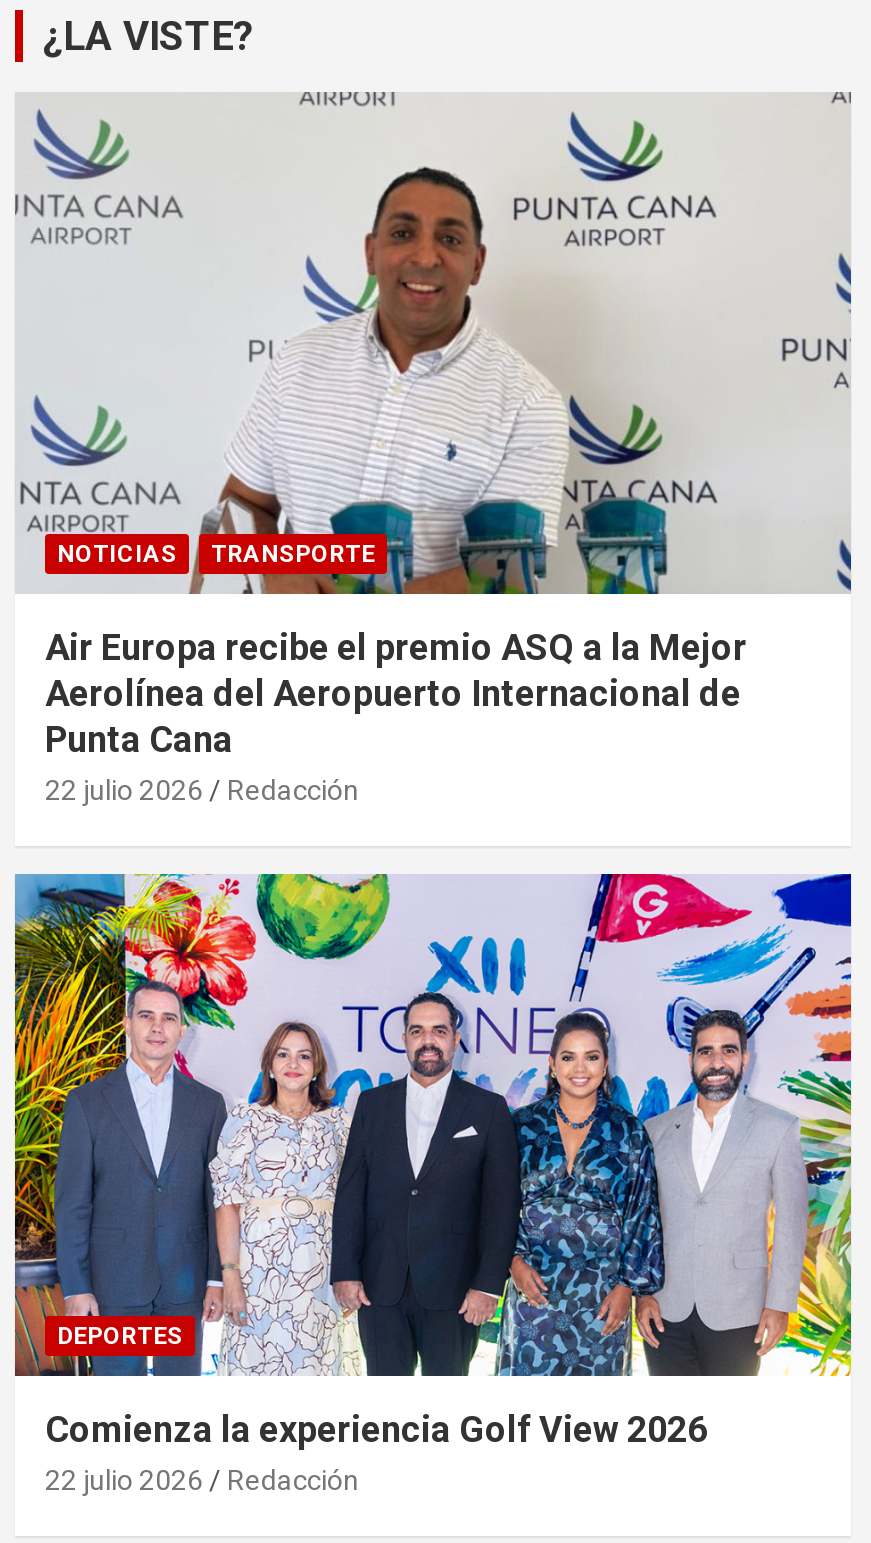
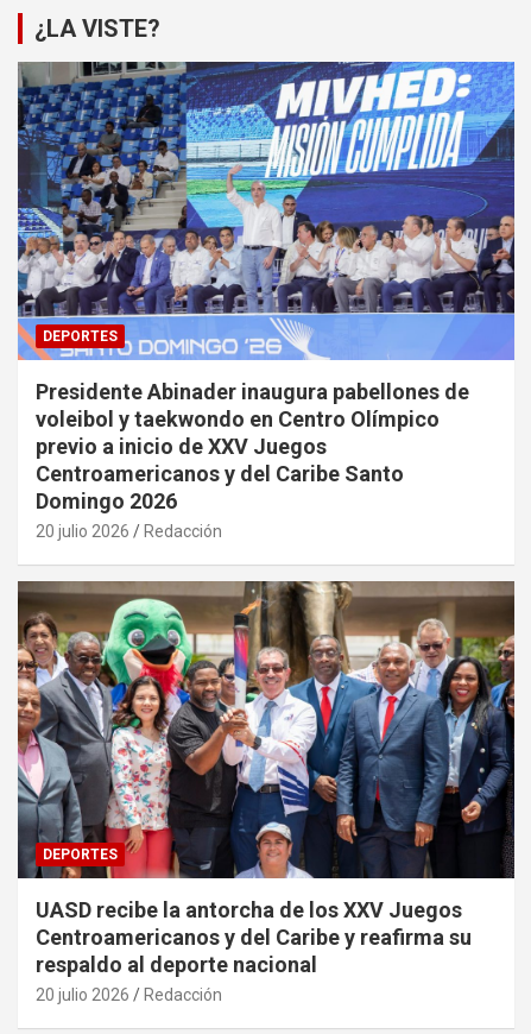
[15,92,853,594] [image] | NOTICIAS | TRANSPORTE -> [17,61,516,361] [image] | DEPORTES
[45,625,747,805] Air Europa recibe el premio ASQ a la Mejor | Aerolínea del Aeropuerto Internacional de | Punta Cana | 22 julio 2026 -> [36,379,469,540] Presidente Abinader inaugura pabellones de | voleibol y taekwondo en Centro Olímpico | previo a inicio de XXV Juegos | Centroamericanos y del Caribe Santo | Domingo 2026 | 20 julio 2026
[13,872,853,1495] [image] | Comienza la experiencia Golf View 2026 | 22 julio 2026 -> [17,580,516,1005] [image] | UASD recibe la antorcha de los XXV Juegos | Centroamericanos y del Caribe y reafirma su | respaldo al deporte nacional | 20 julio 2026

